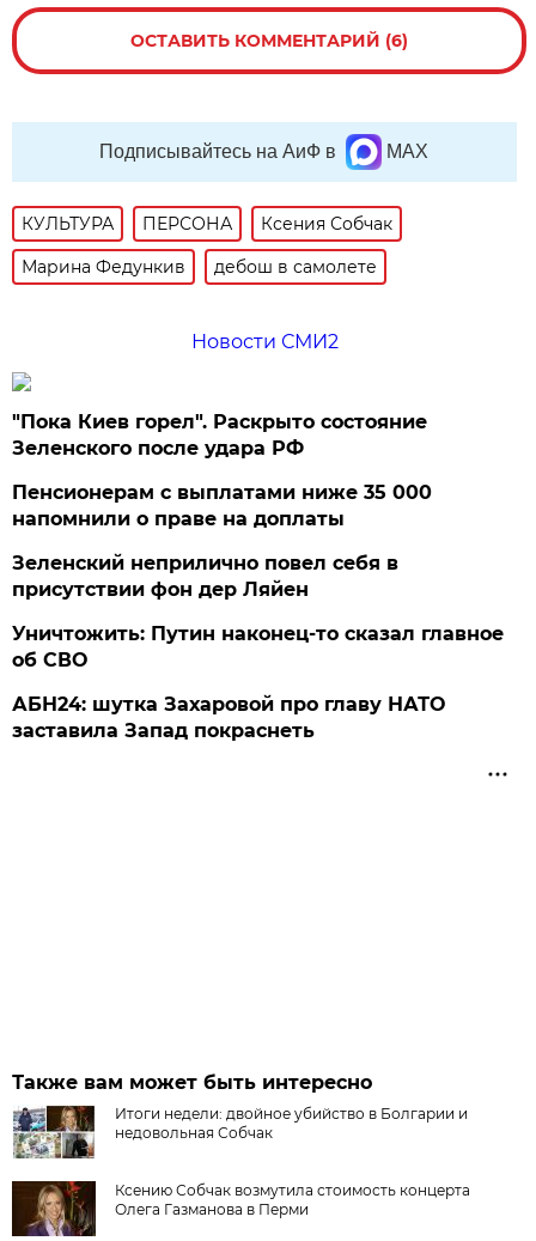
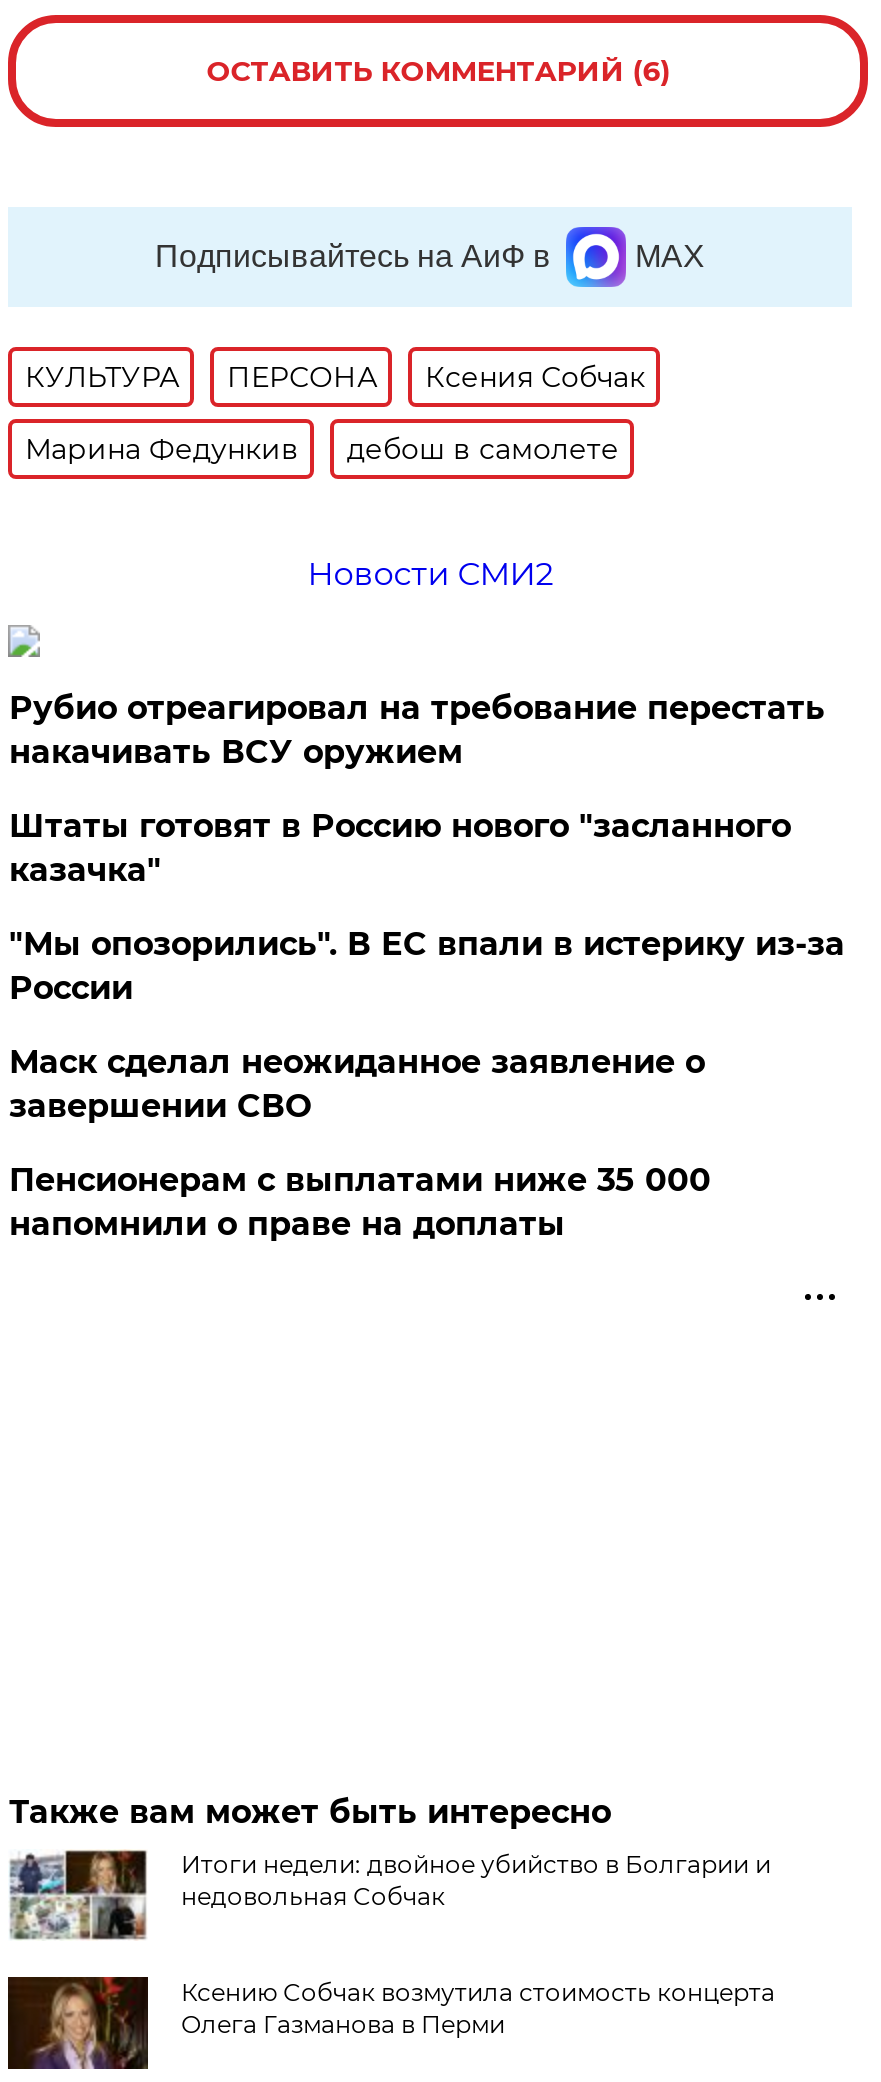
[12,410,428,459] "Пока Киев горел". Раскрыто состояние | Зеленского после удара РФ -> [9,689,845,1125] Рубио отреагировал на требование перестать | накачивать ВСУ оружием | Штаты готовят в Россию нового "засланного | казачка" | "Мы опозорились". В ЕС впали в истерику из-за | России | Маск сделал неожиданное заявление о | завершении СВО
moved [12,481,432,530] -> [9,1161,711,1243]: Пенсионерам с выплатами ниже 35 000 | напомнили о праве на доплаты
[12,552,504,742] Зеленский неприлично повел cебя в | присутствии фон дер Ляйен | Уничтожить: Путин наконец-то сказал главное | об СВО | АБН24: шутка Захаровой про главу НАТО | заставила Запад покраснеть -> none

